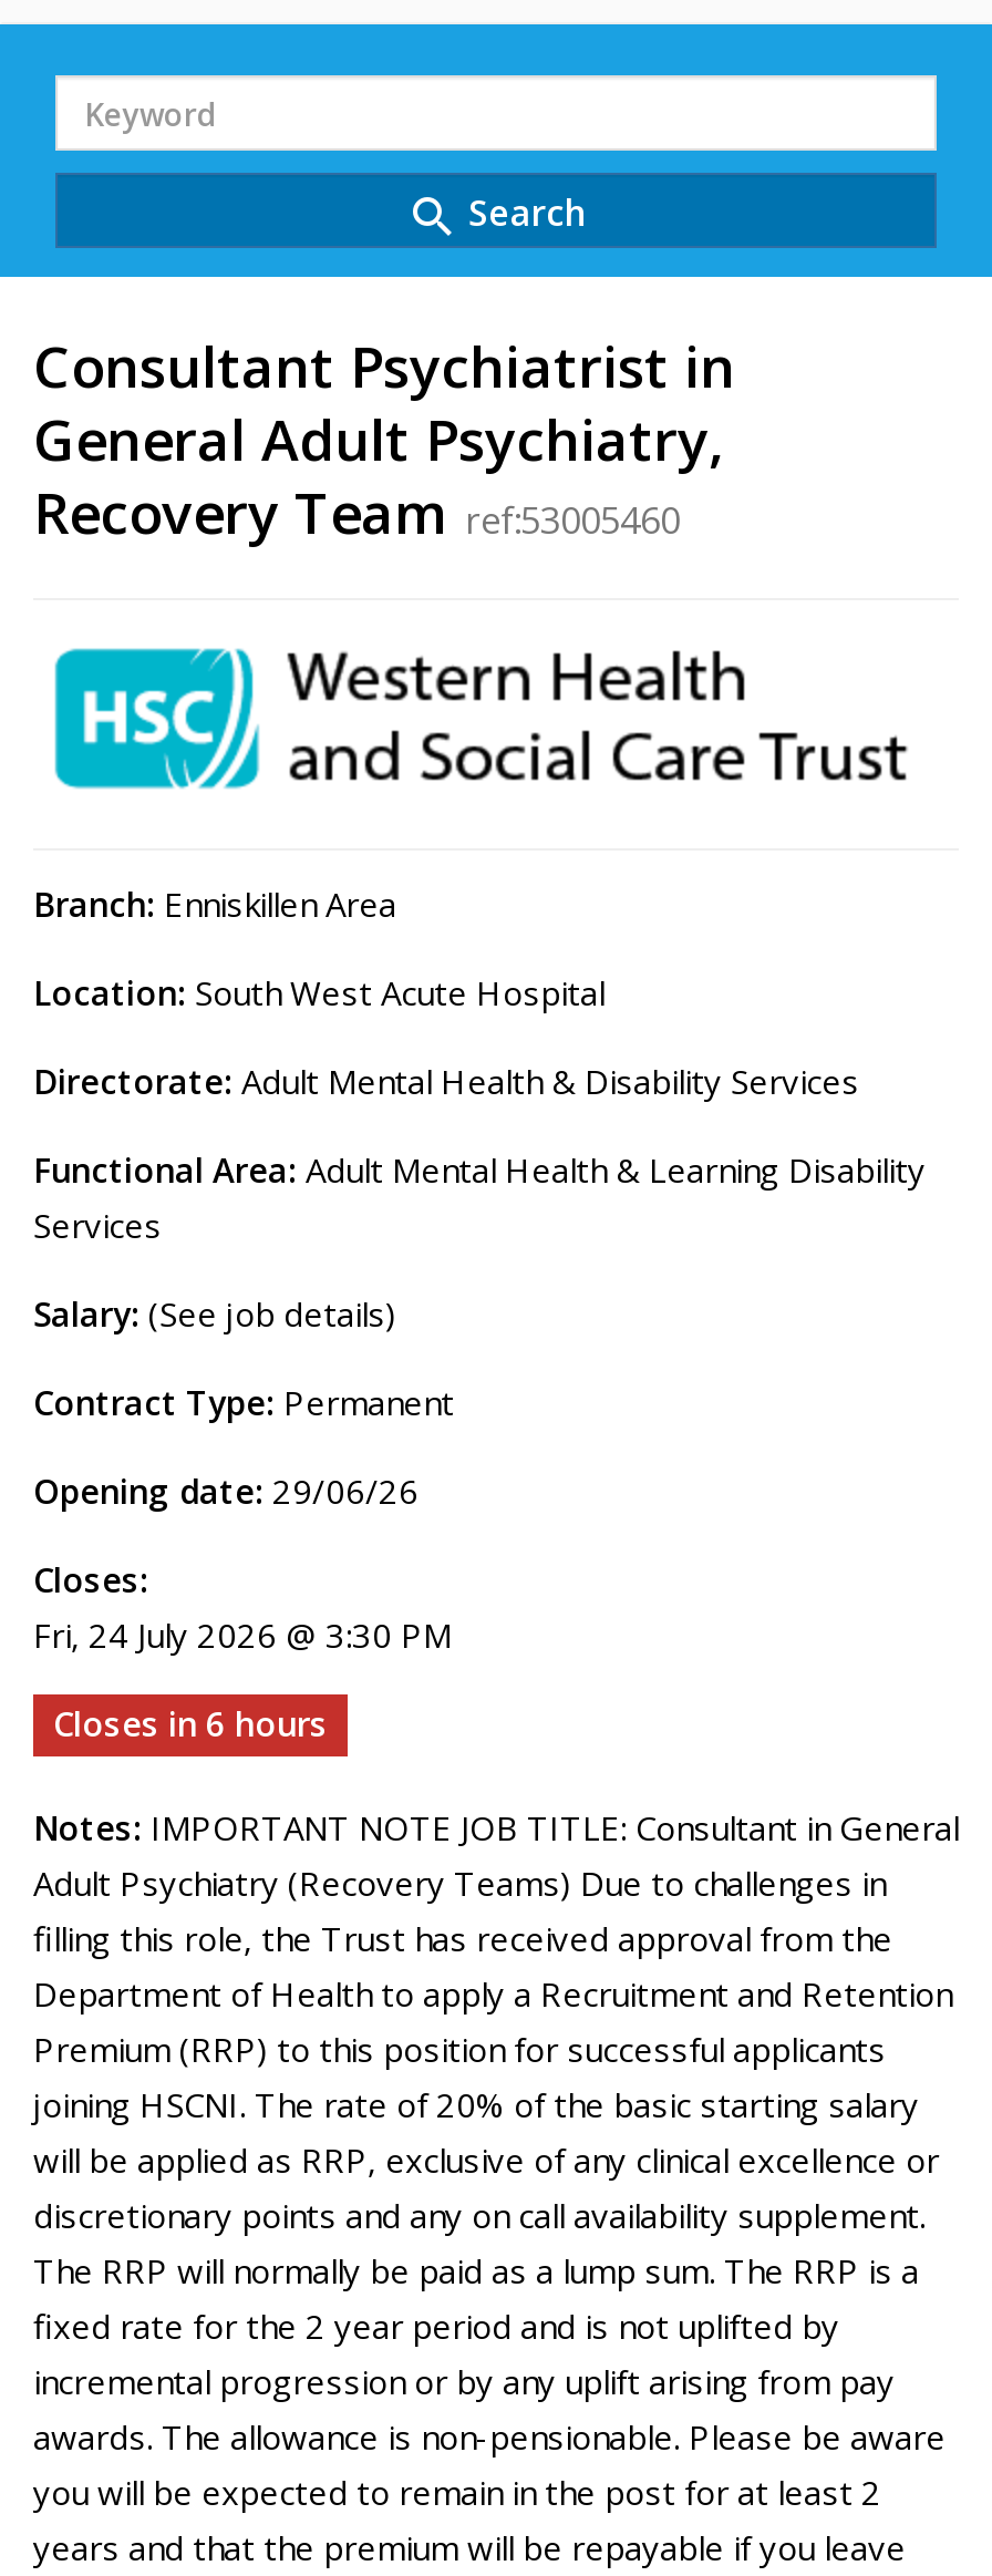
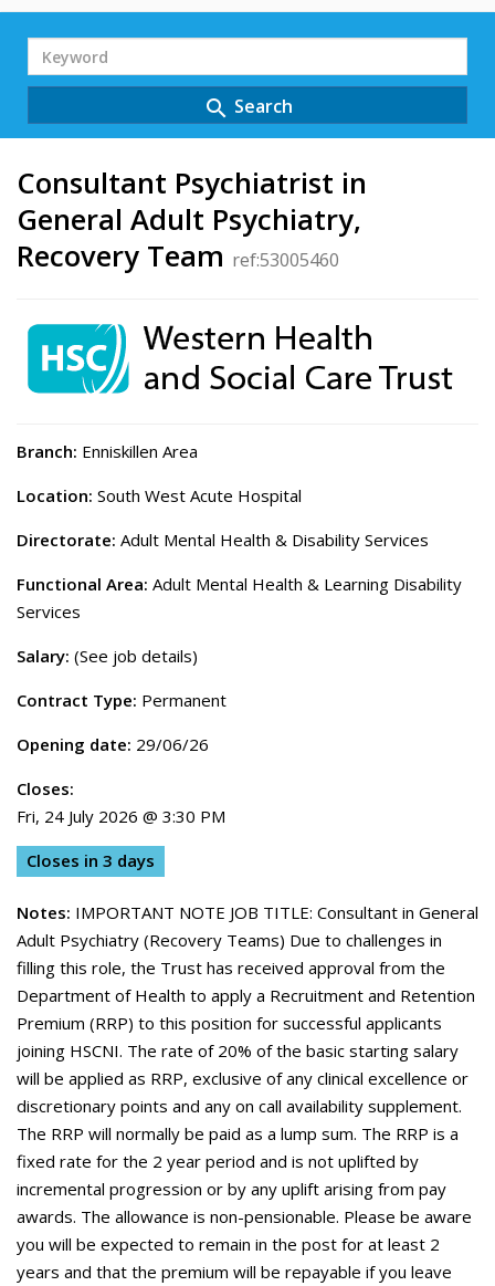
[53,1701,328,1745] Closes in 6 hours -> [27,849,155,871] Closes in 3 days

